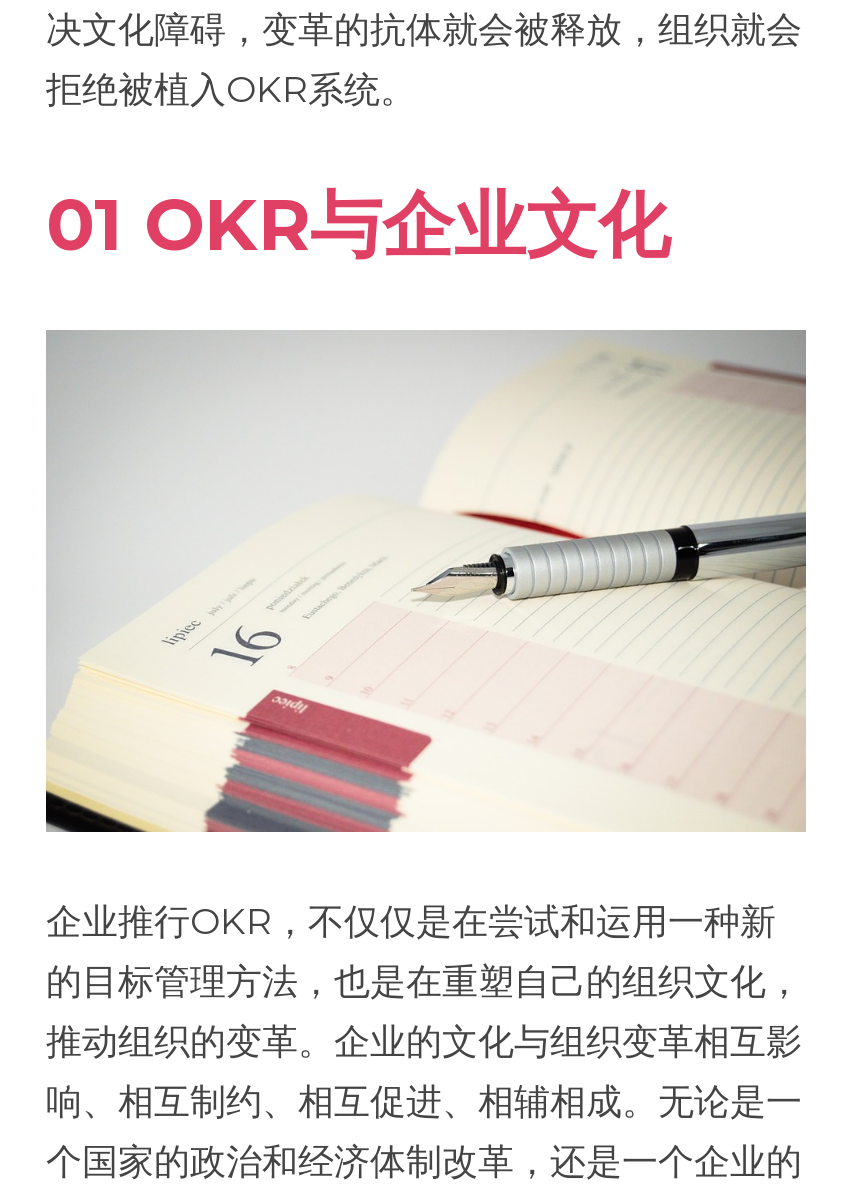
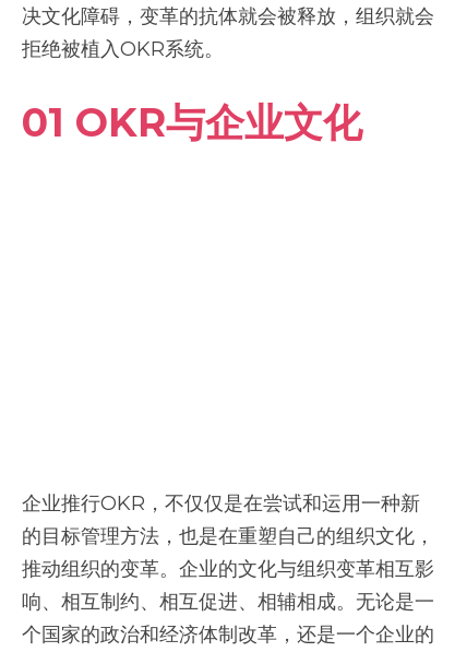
[44,328,808,834] [image] -> none

